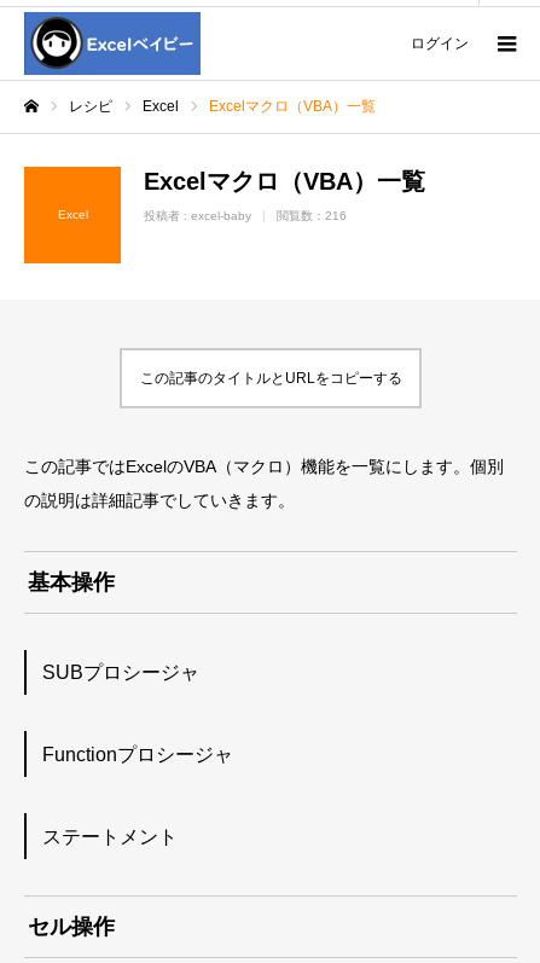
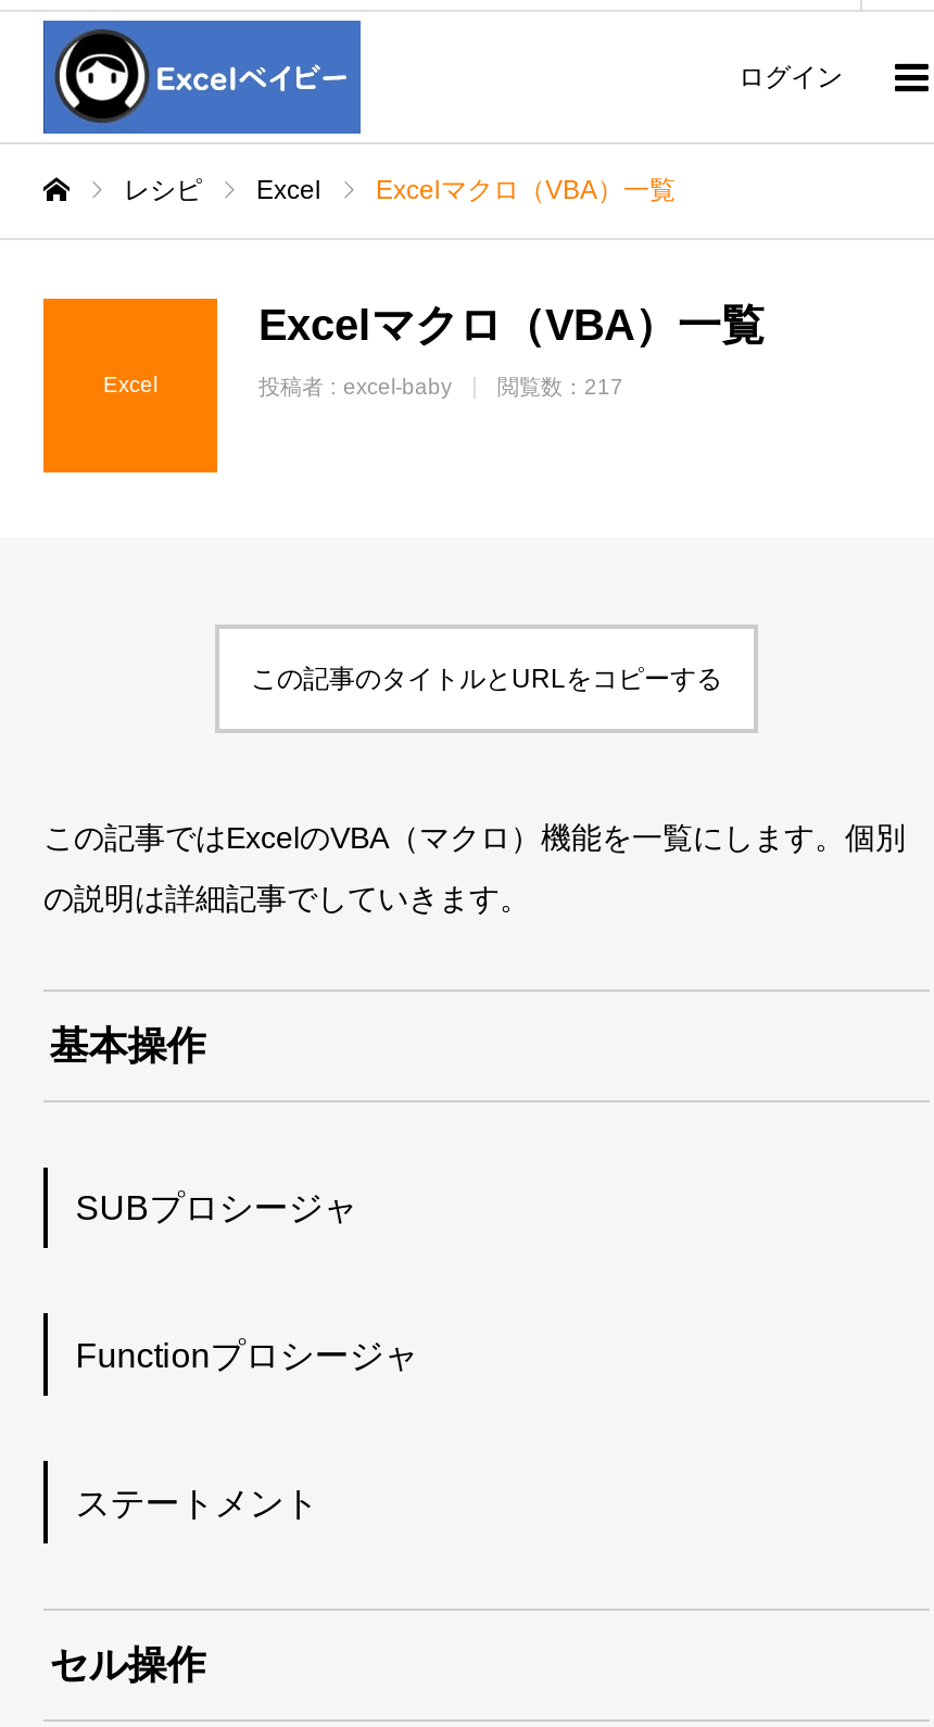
[144,209,347,222] 投稿者 : excel-baby 閲覧数：216 -> [258,375,623,399] 投稿者 : excel-baby 閲覧数：217

